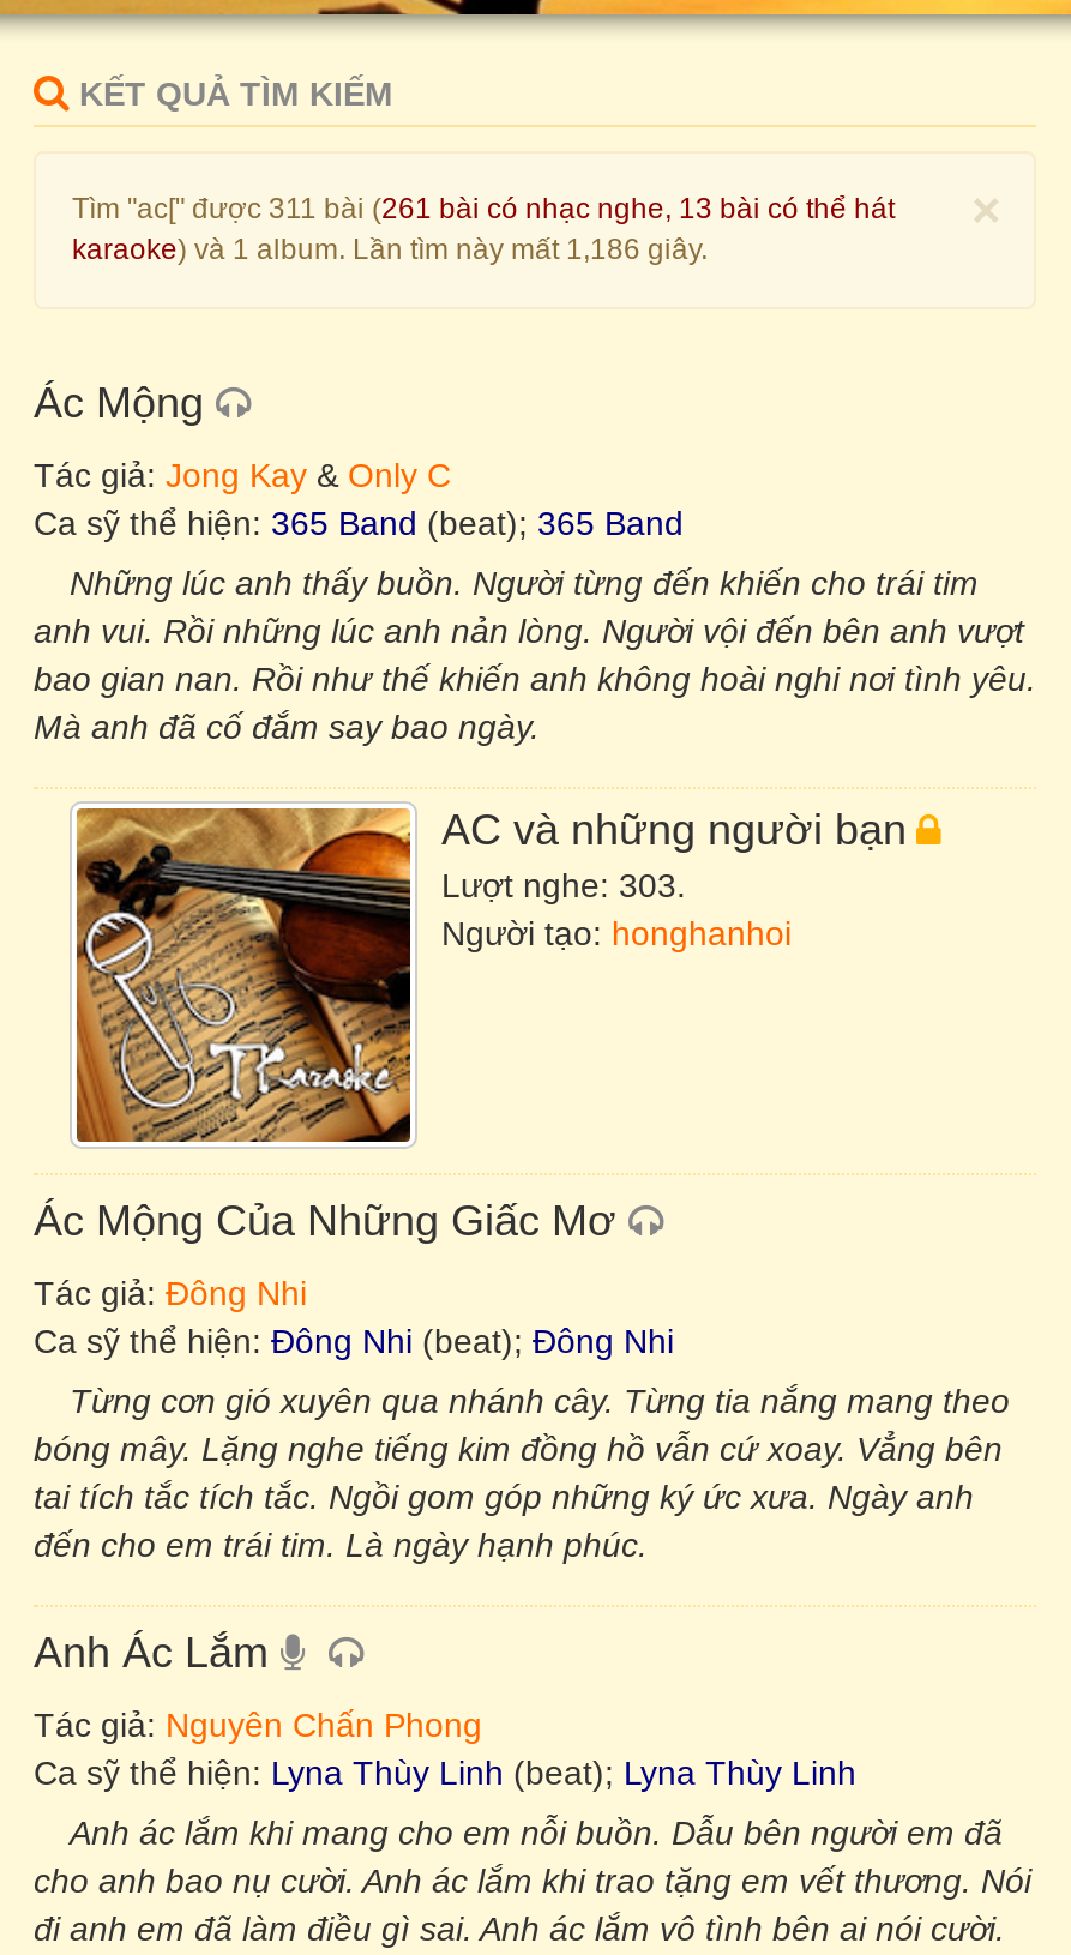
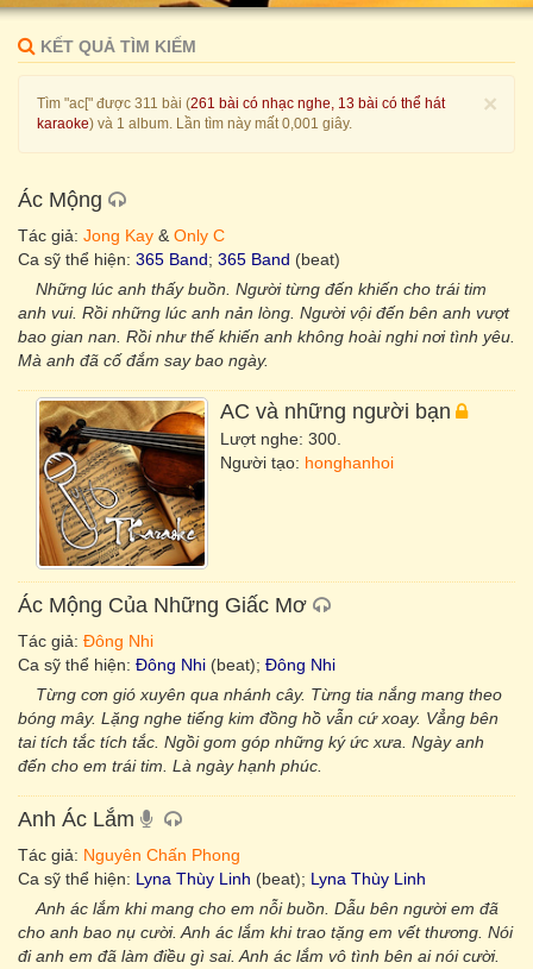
[72,233,708,266] karaoke) và 1 album. Lần tìm này mất 1,186 giây. -> [37,115,352,132] karaoke) và 1 album. Lần tìm này mất 0,001 giây.
[34,504,684,542] Ca sỹ thể hiện: 365 Band (beat); 365 Band -> [18,250,340,269] Ca sỹ thể hiện: 365 Band; 365 Band (beat)
[441,866,686,904] Lượt nghe: 303. -> [220,429,341,448] Lượt nghe: 300.

